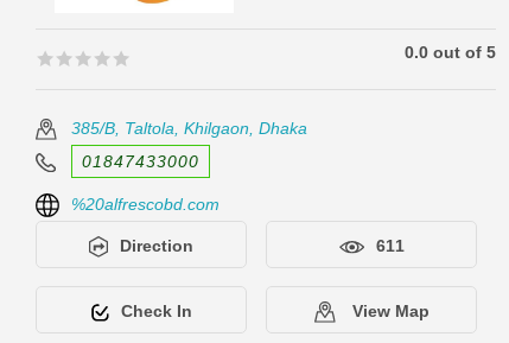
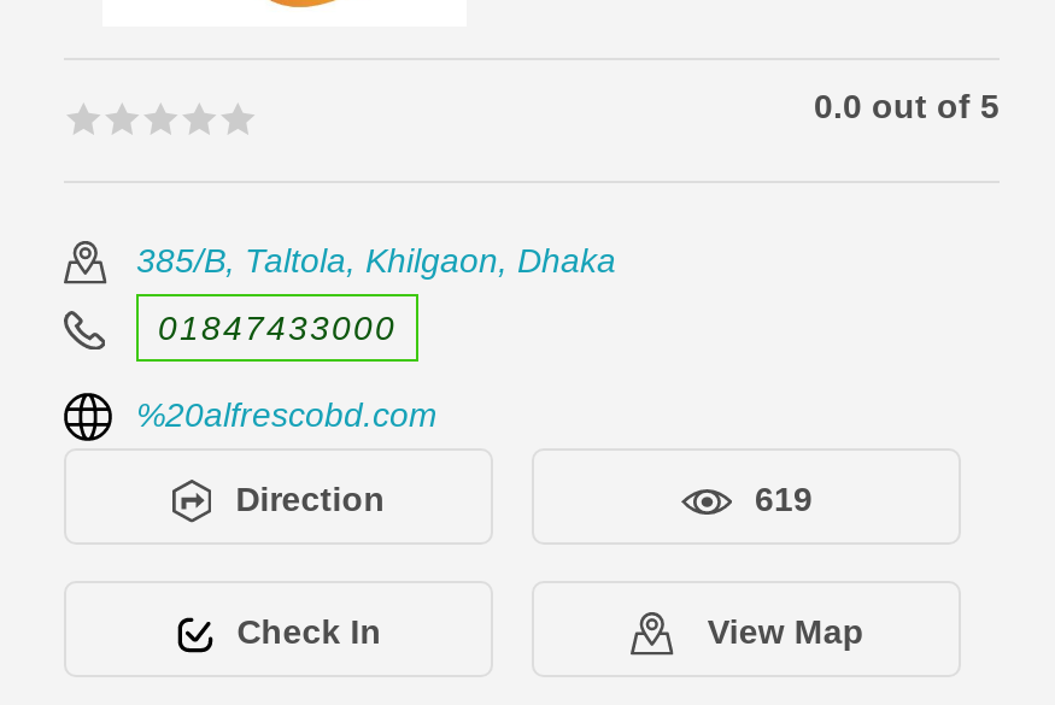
[376,236,404,255] 611 -> [755,480,813,518] 619

